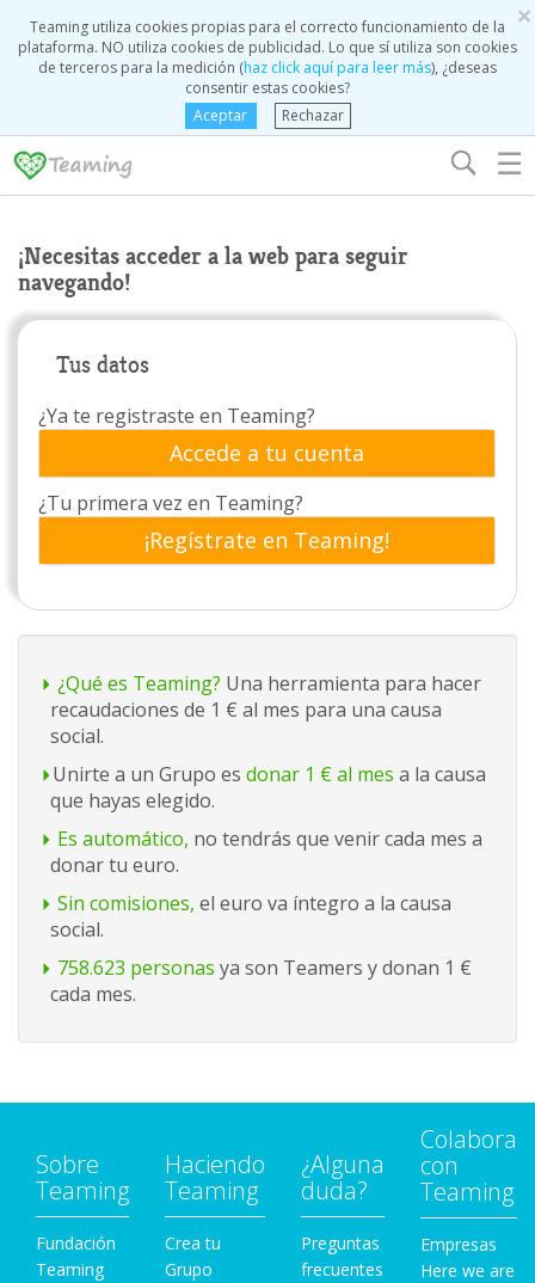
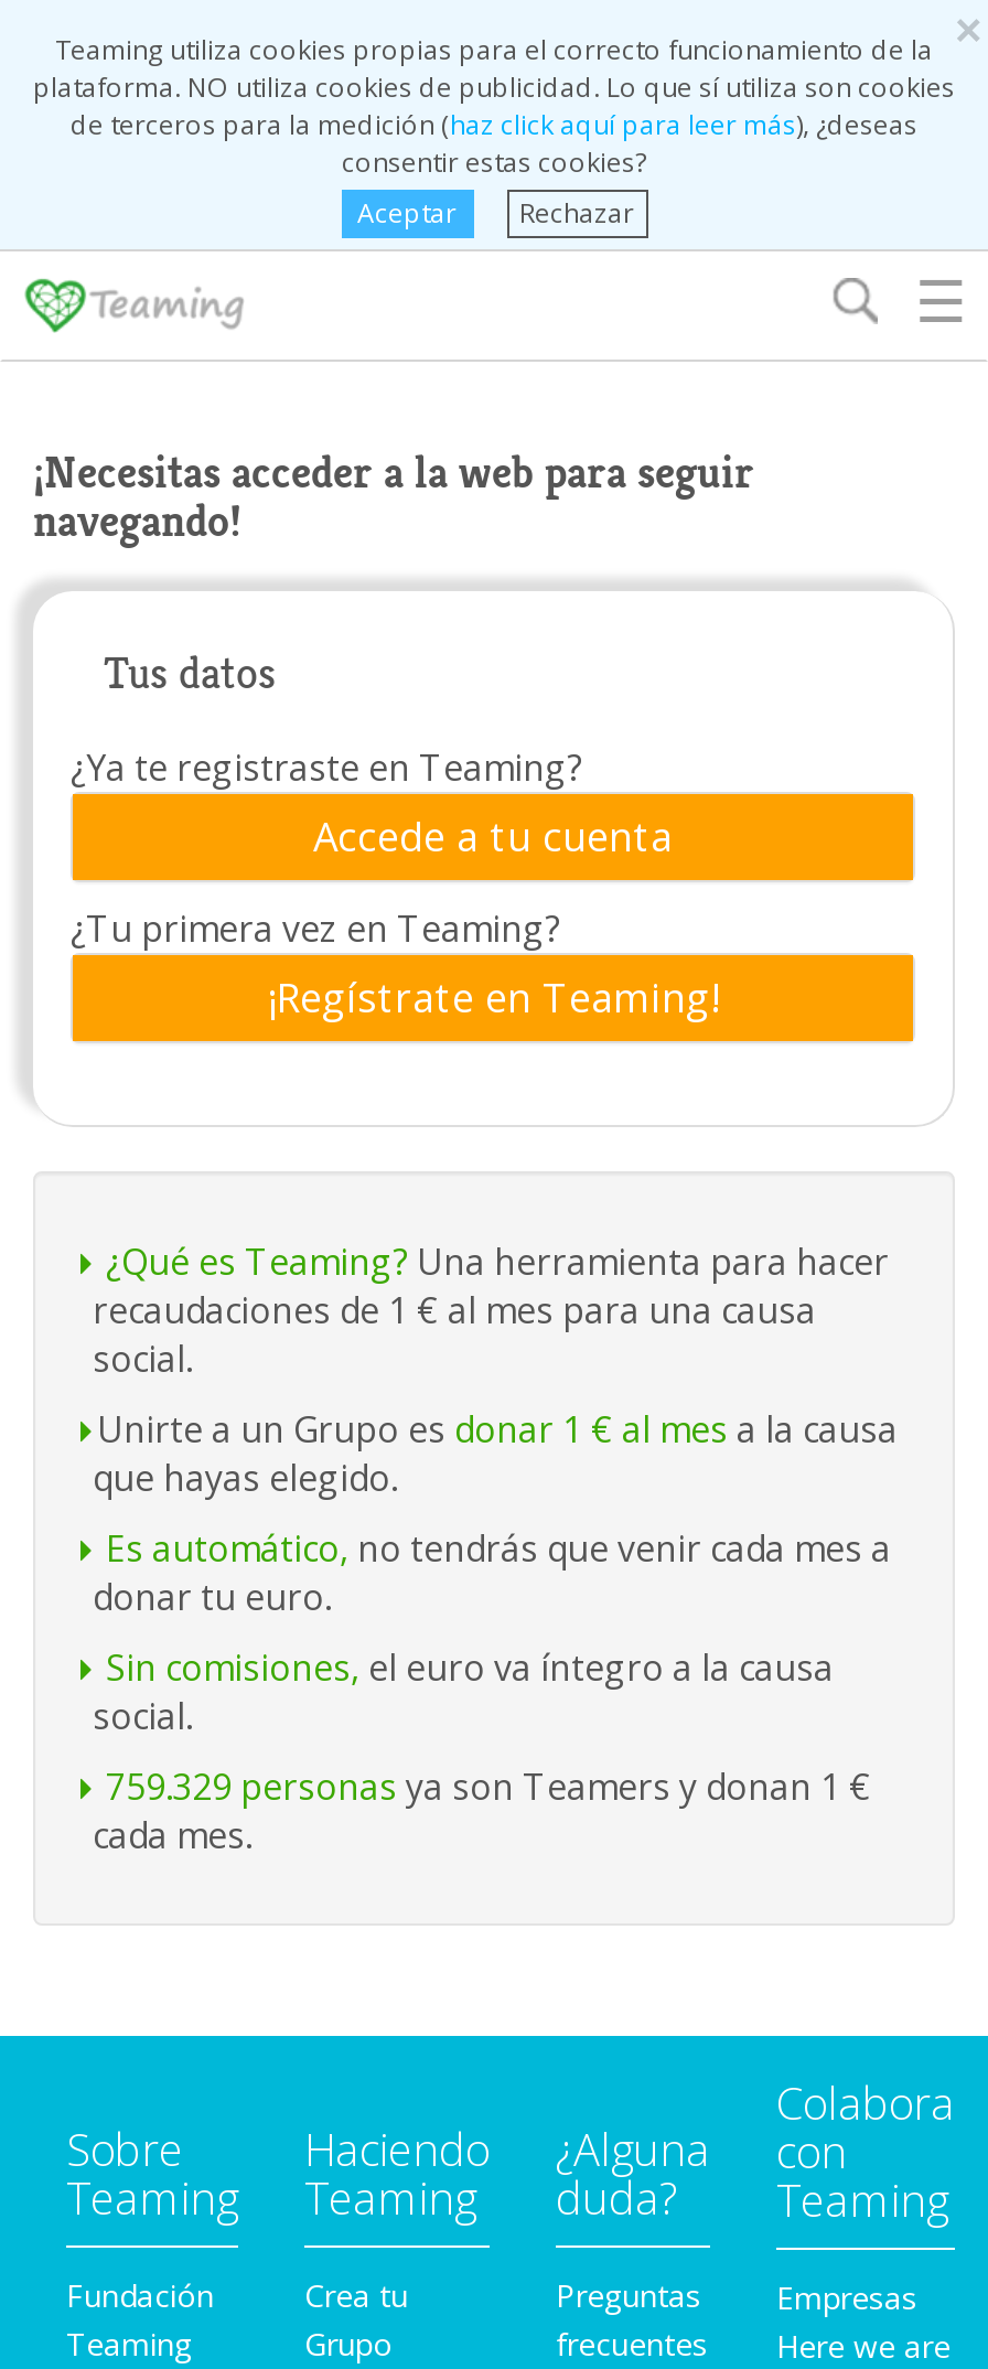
[53,954,472,981] 758.623 personas ya son Teamers y donan 1 € -> [97,1762,871,1811] 759.329 personas ya son Teamers y donan 1 €

